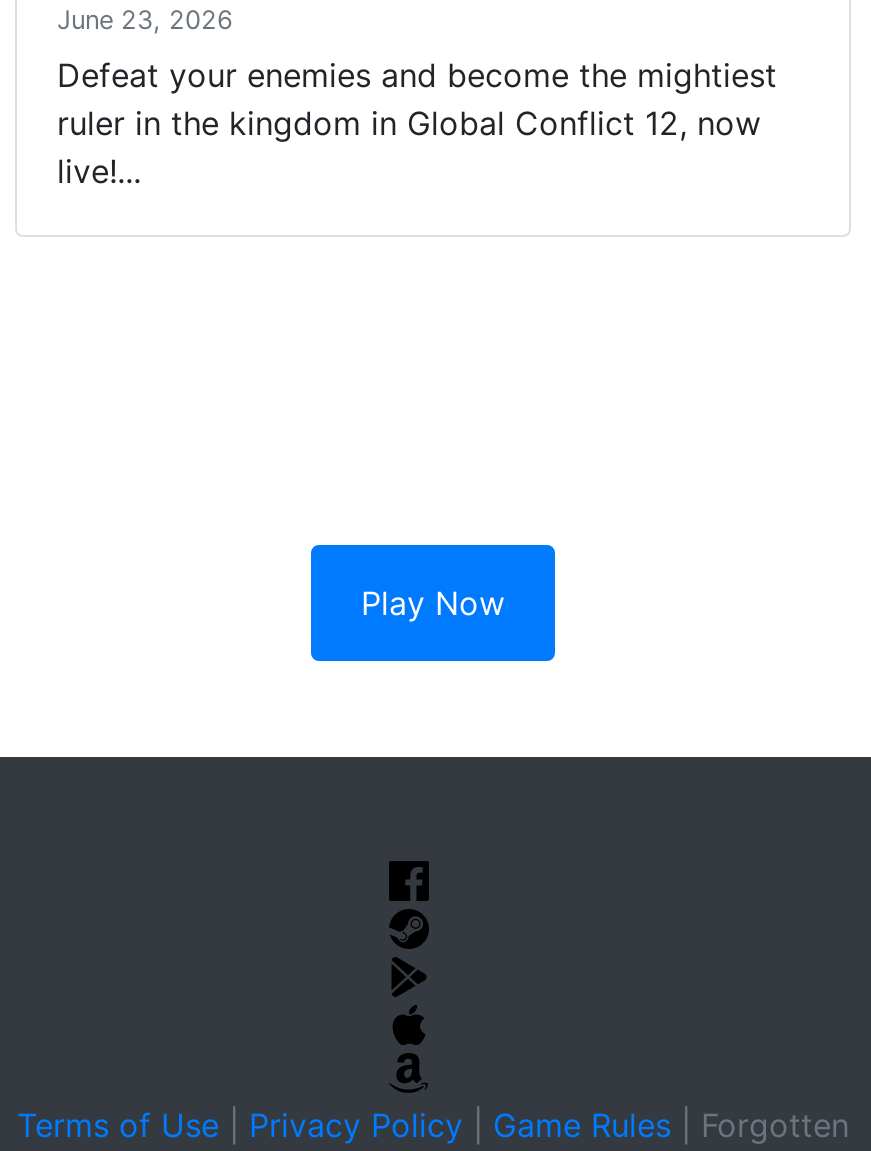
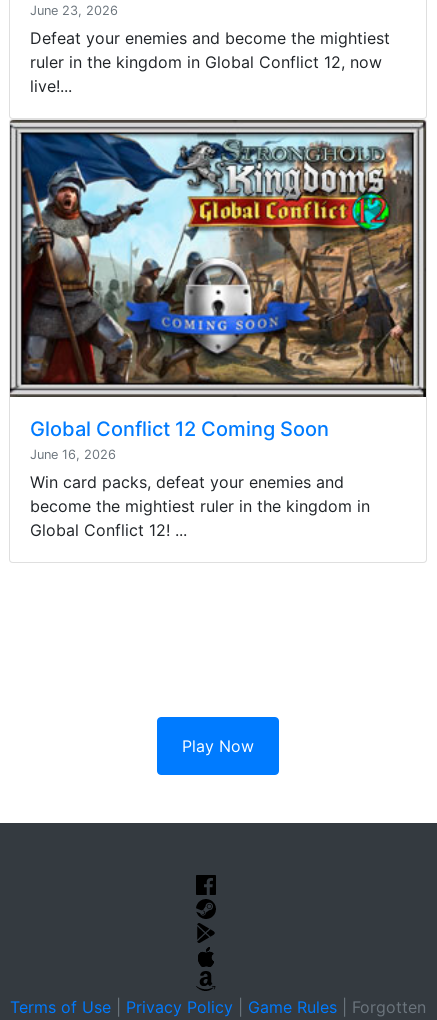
none -> [9,119,427,540] [image] | Global Conflict 12 Coming Soon | June 16, 2026 | Win card packs, defeat your enemies and | become the mightiest ruler in the kingdom in | Global Conflict 12! ...

